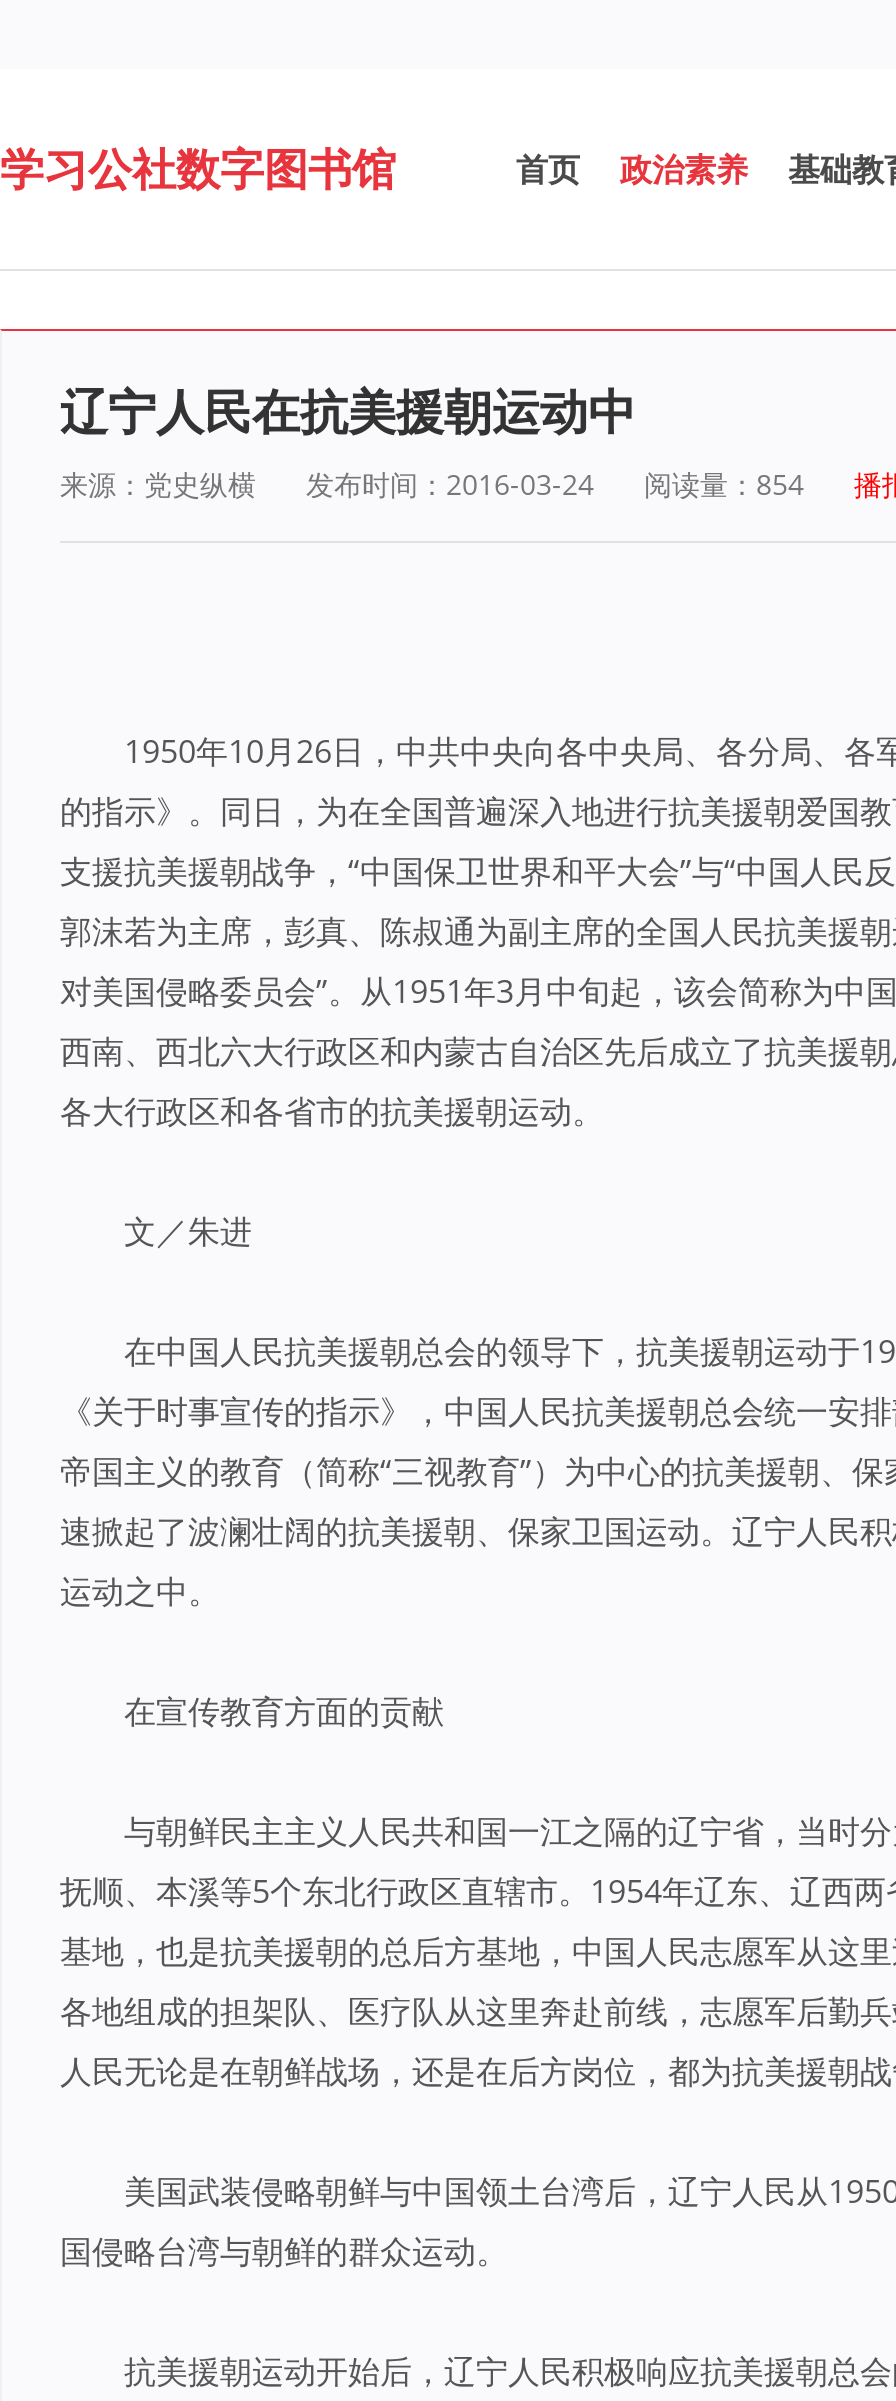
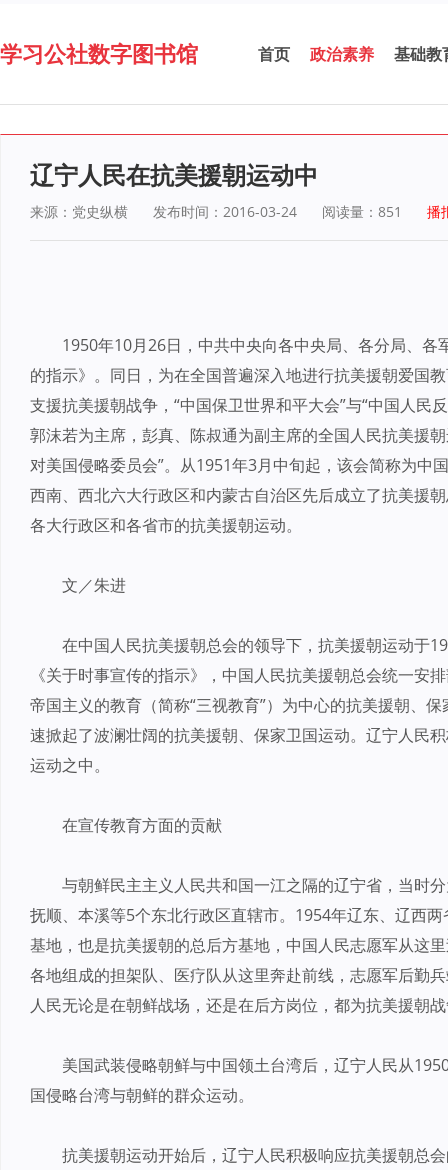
[644,465,804,503] 阅读量：854 -> [322,202,402,221] 阅读量：851

